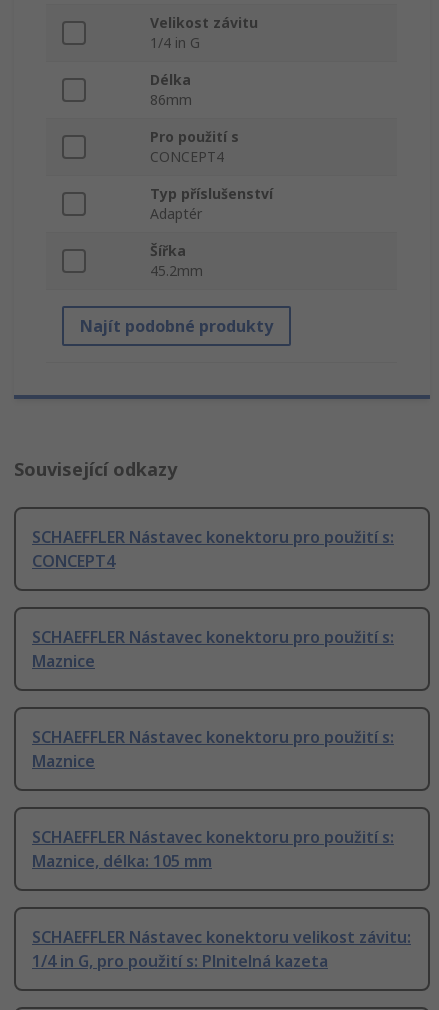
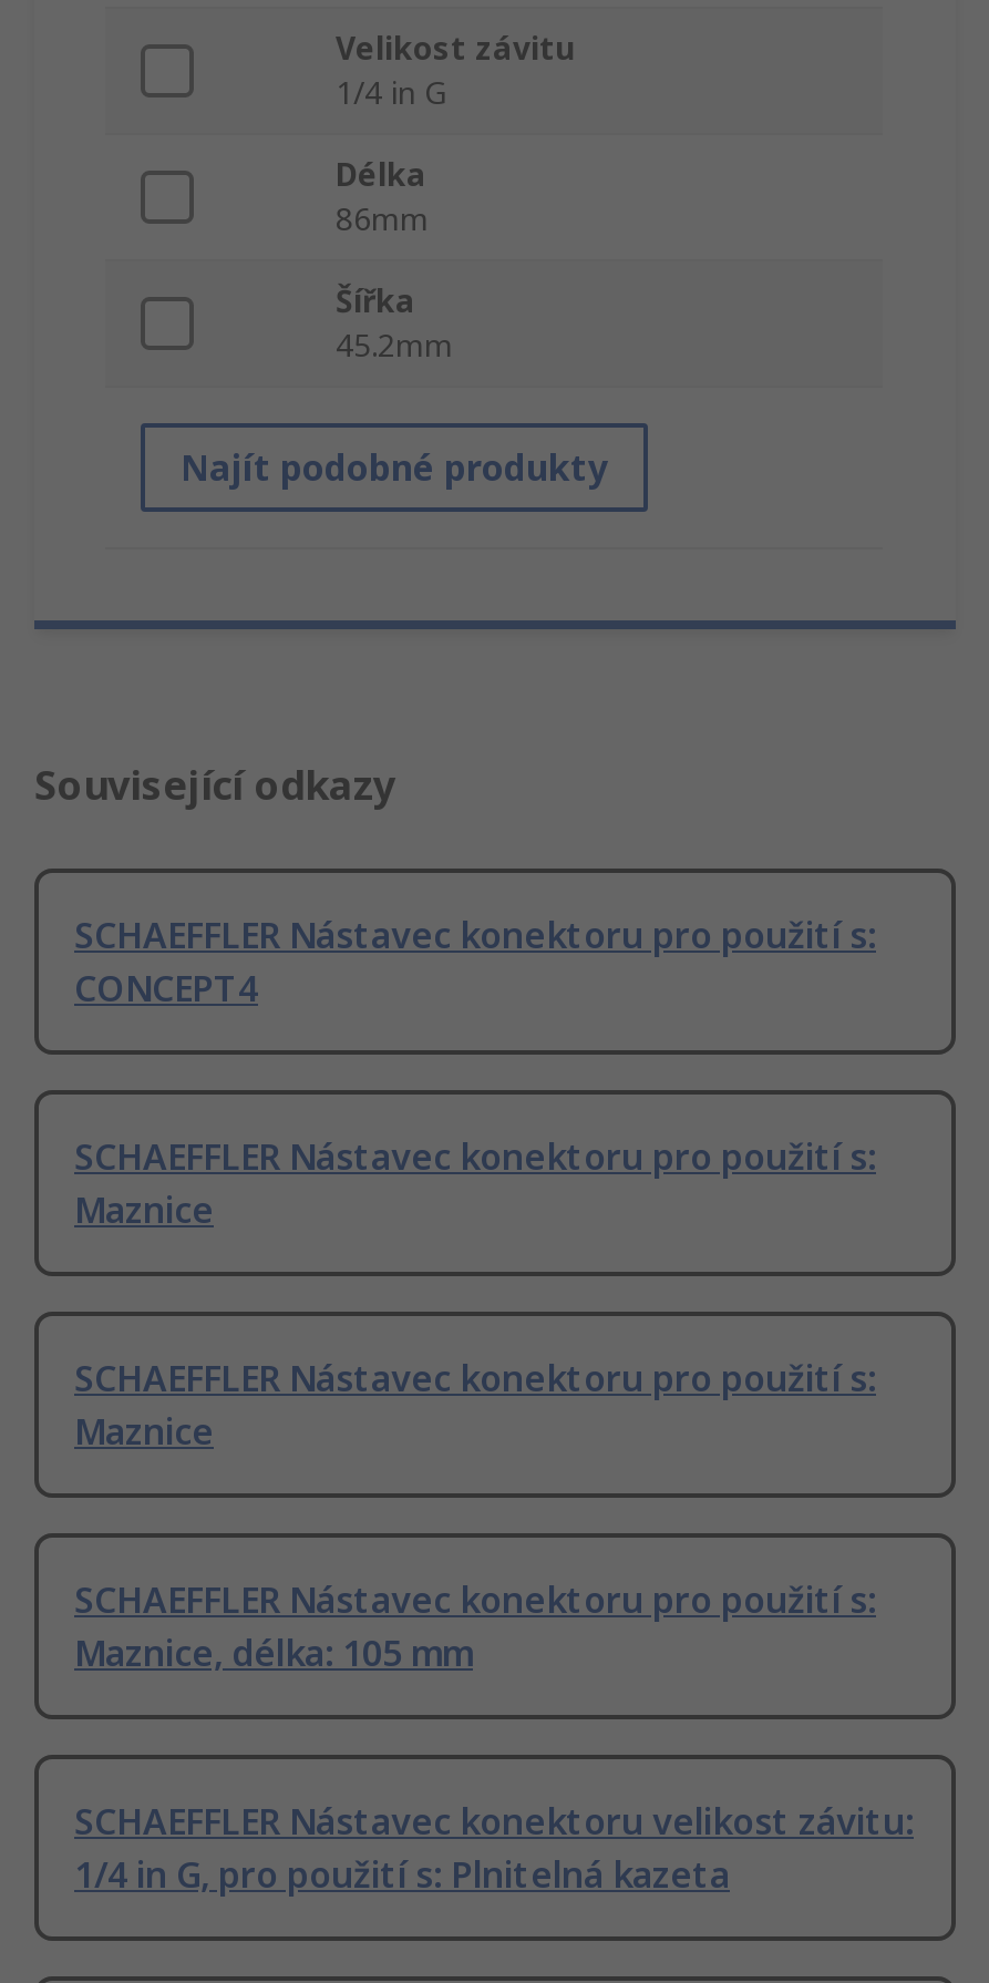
[150,127,273,223] Pro použití s | CONCEPT4 | Typ příslušenství | Adaptér -> none

